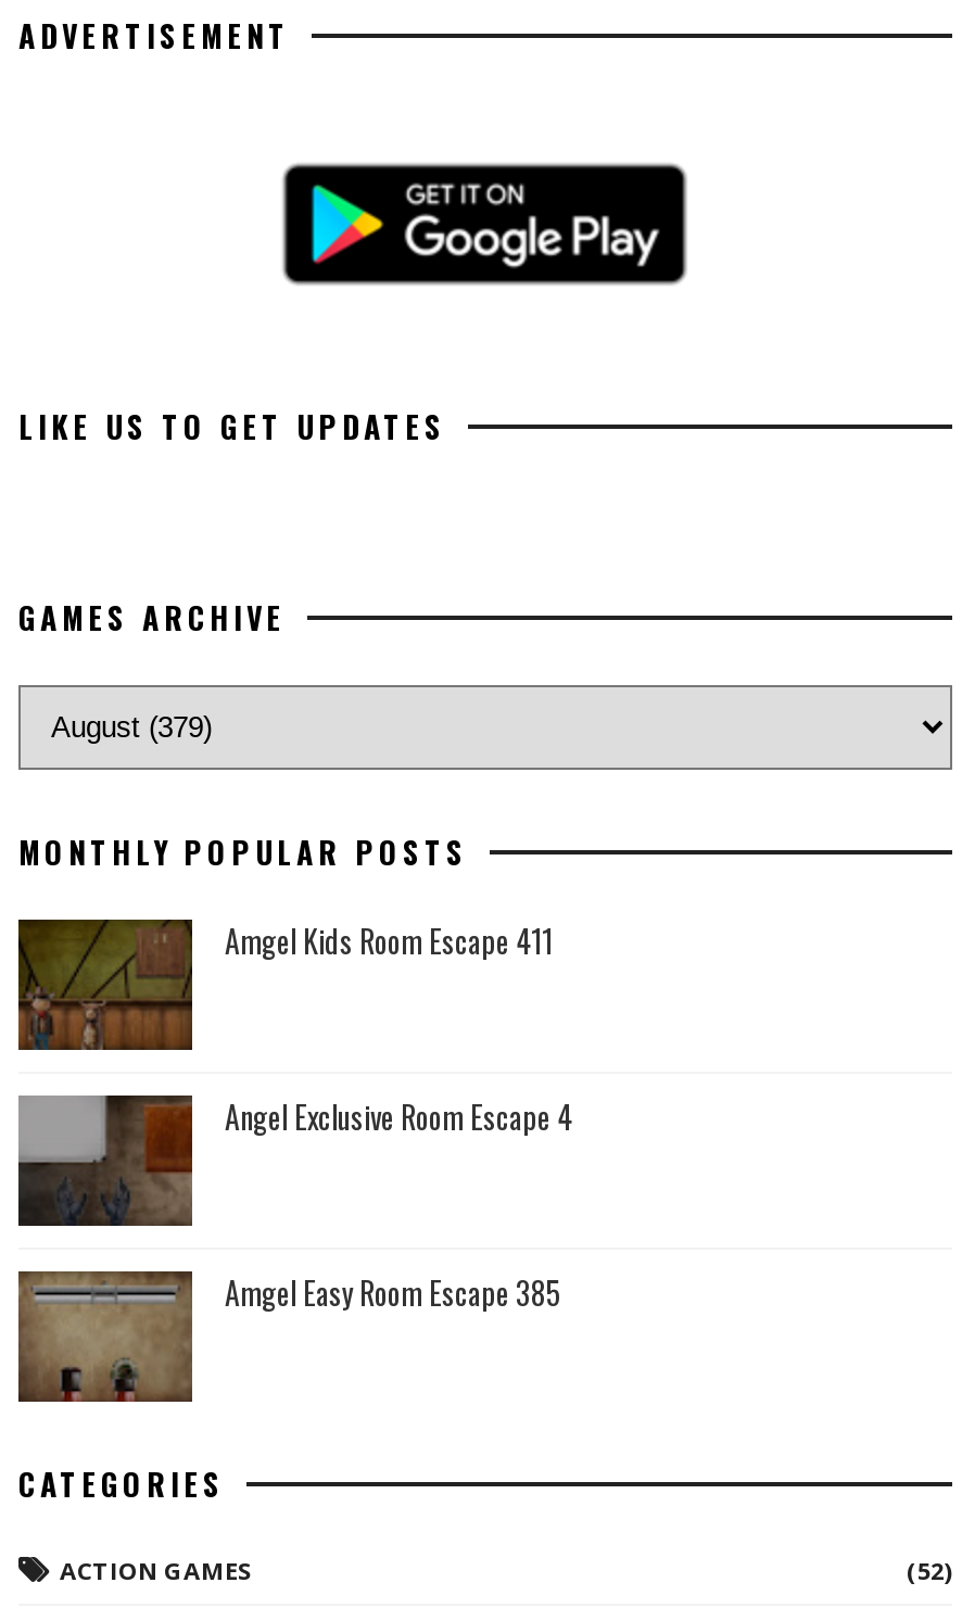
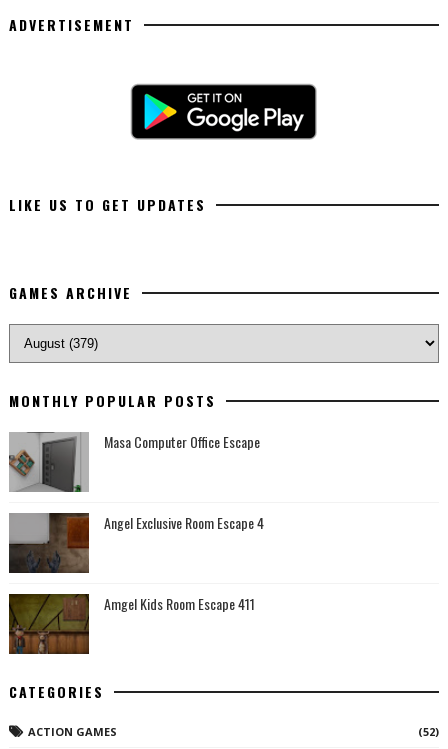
none -> [104,431,260,452] Masa Computer Office Escape
[18,920,192,1050] [image] -> [8,431,88,492] [image]
moved [225,918,553,964] -> [104,593,255,614]: Amgel Kids Room Escape 411
[16,1271,192,1402] [image] -> [8,595,88,653] [image]
[225,1270,561,1316] Amgel Easy Room Escape 385 -> none

